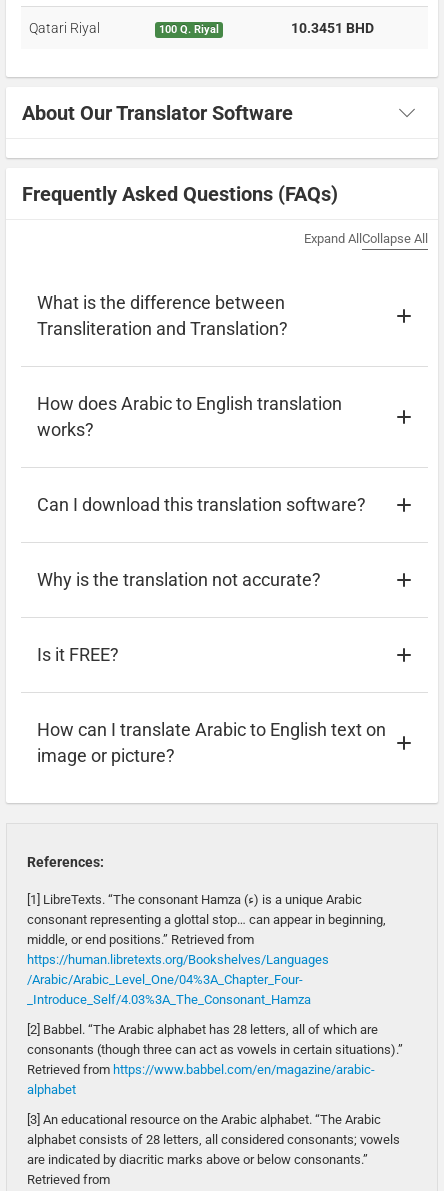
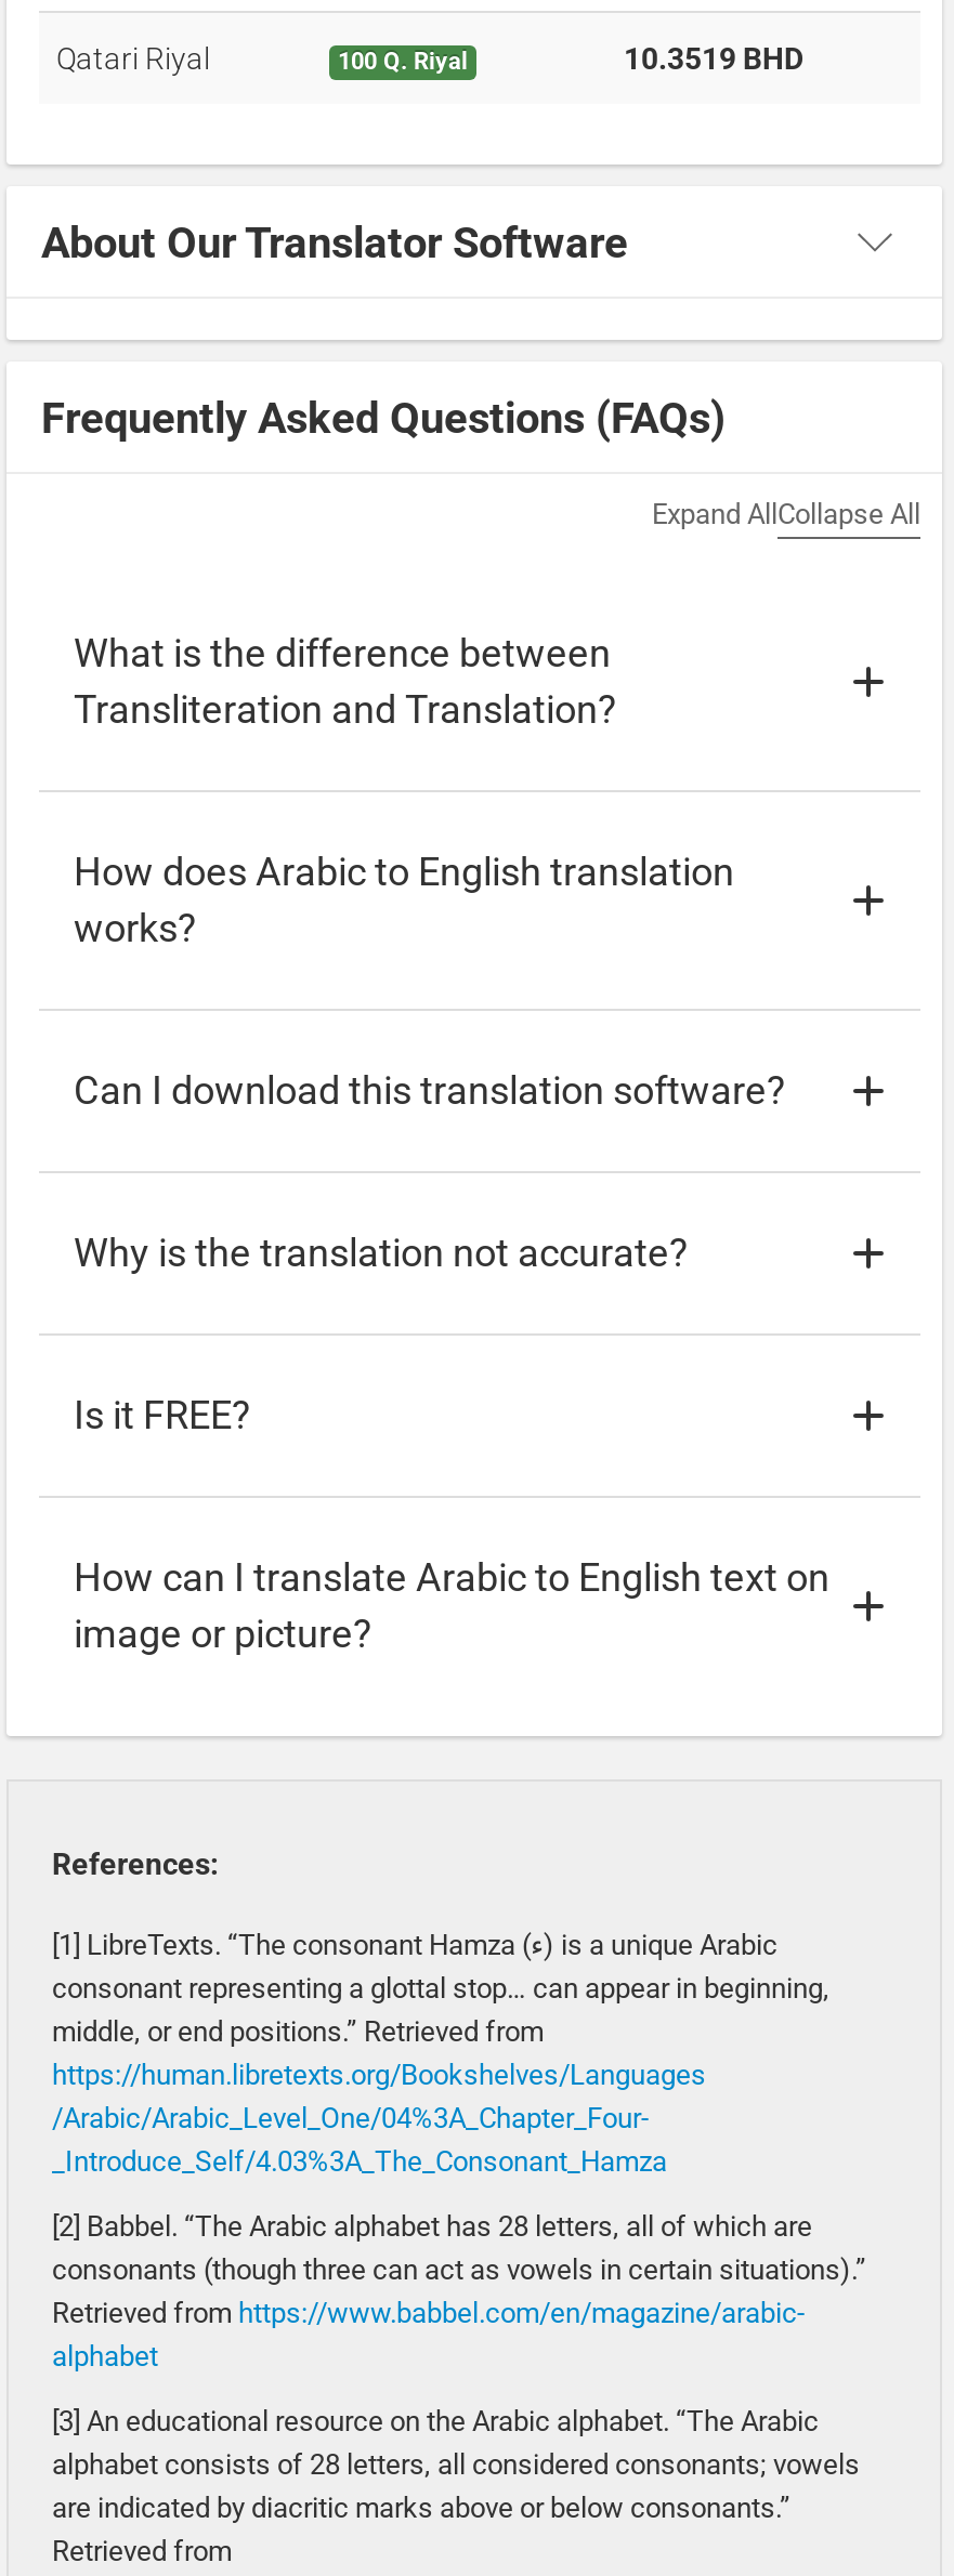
[291,20,374,36] 10.3451 BHD -> [624,41,803,76] 10.3519 BHD

